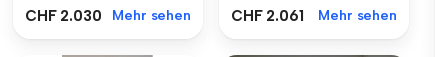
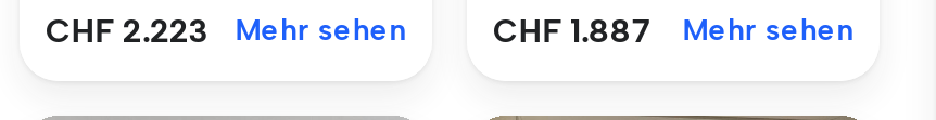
[25,7,191,25] CHF 2.030 Mehr sehen -> [46,12,406,51] CHF 2.223 Mehr sehen
[231,7,397,25] CHF 2.061 Mehr sehen -> [493,12,853,51] CHF 1.887 Mehr sehen

